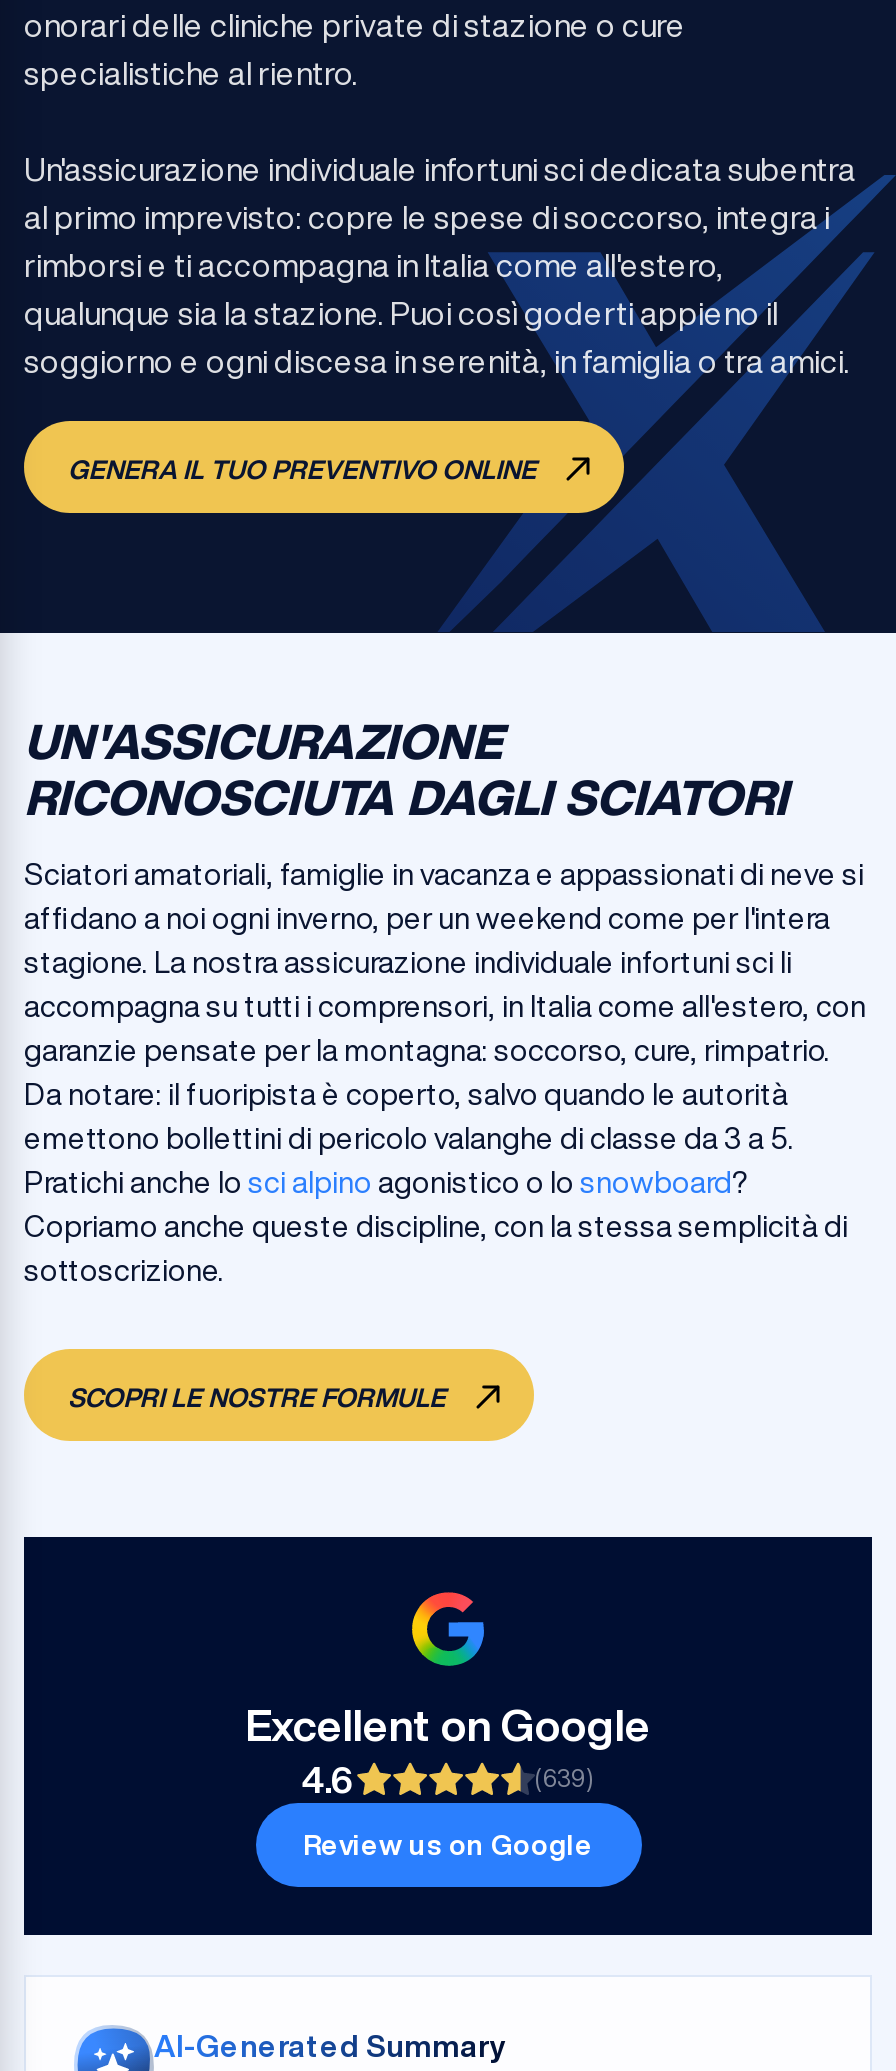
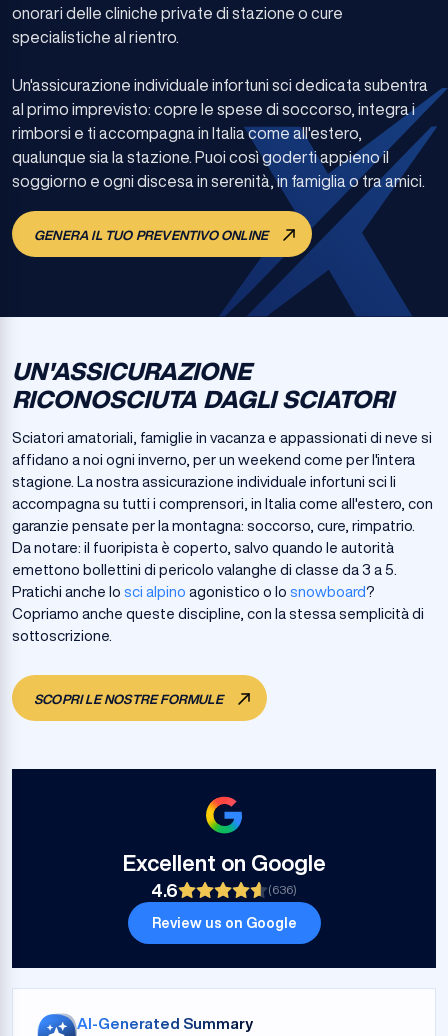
[535,1765,595,1791] (639) -> [268,883,297,896] (636)

